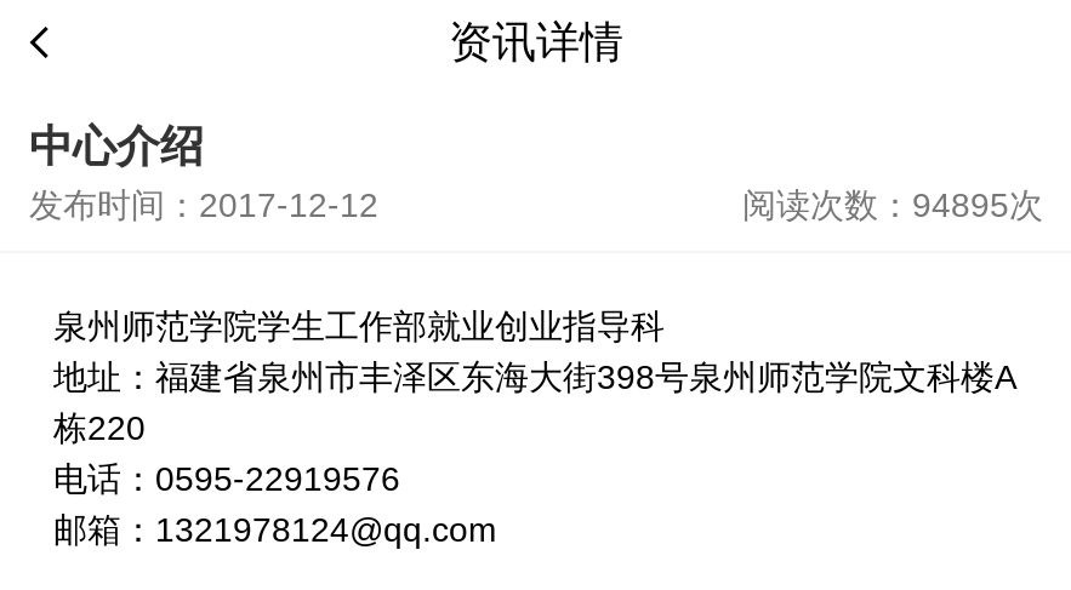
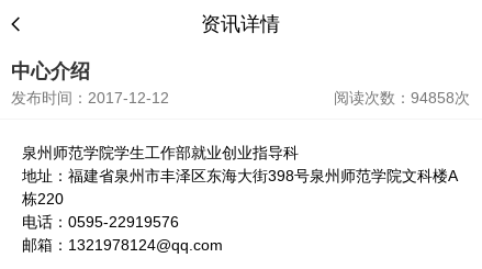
[742,185,1043,224] 阅读次数：94895次 -> [334,89,470,107] 阅读次数：94858次

